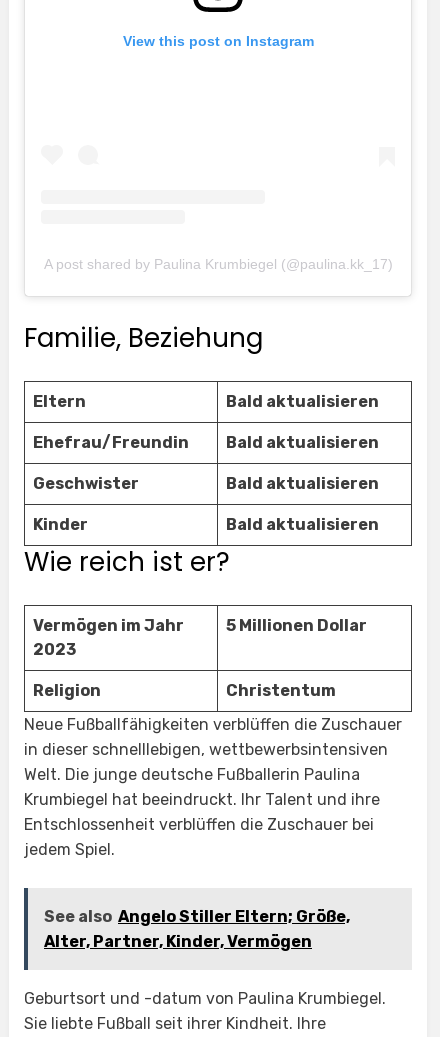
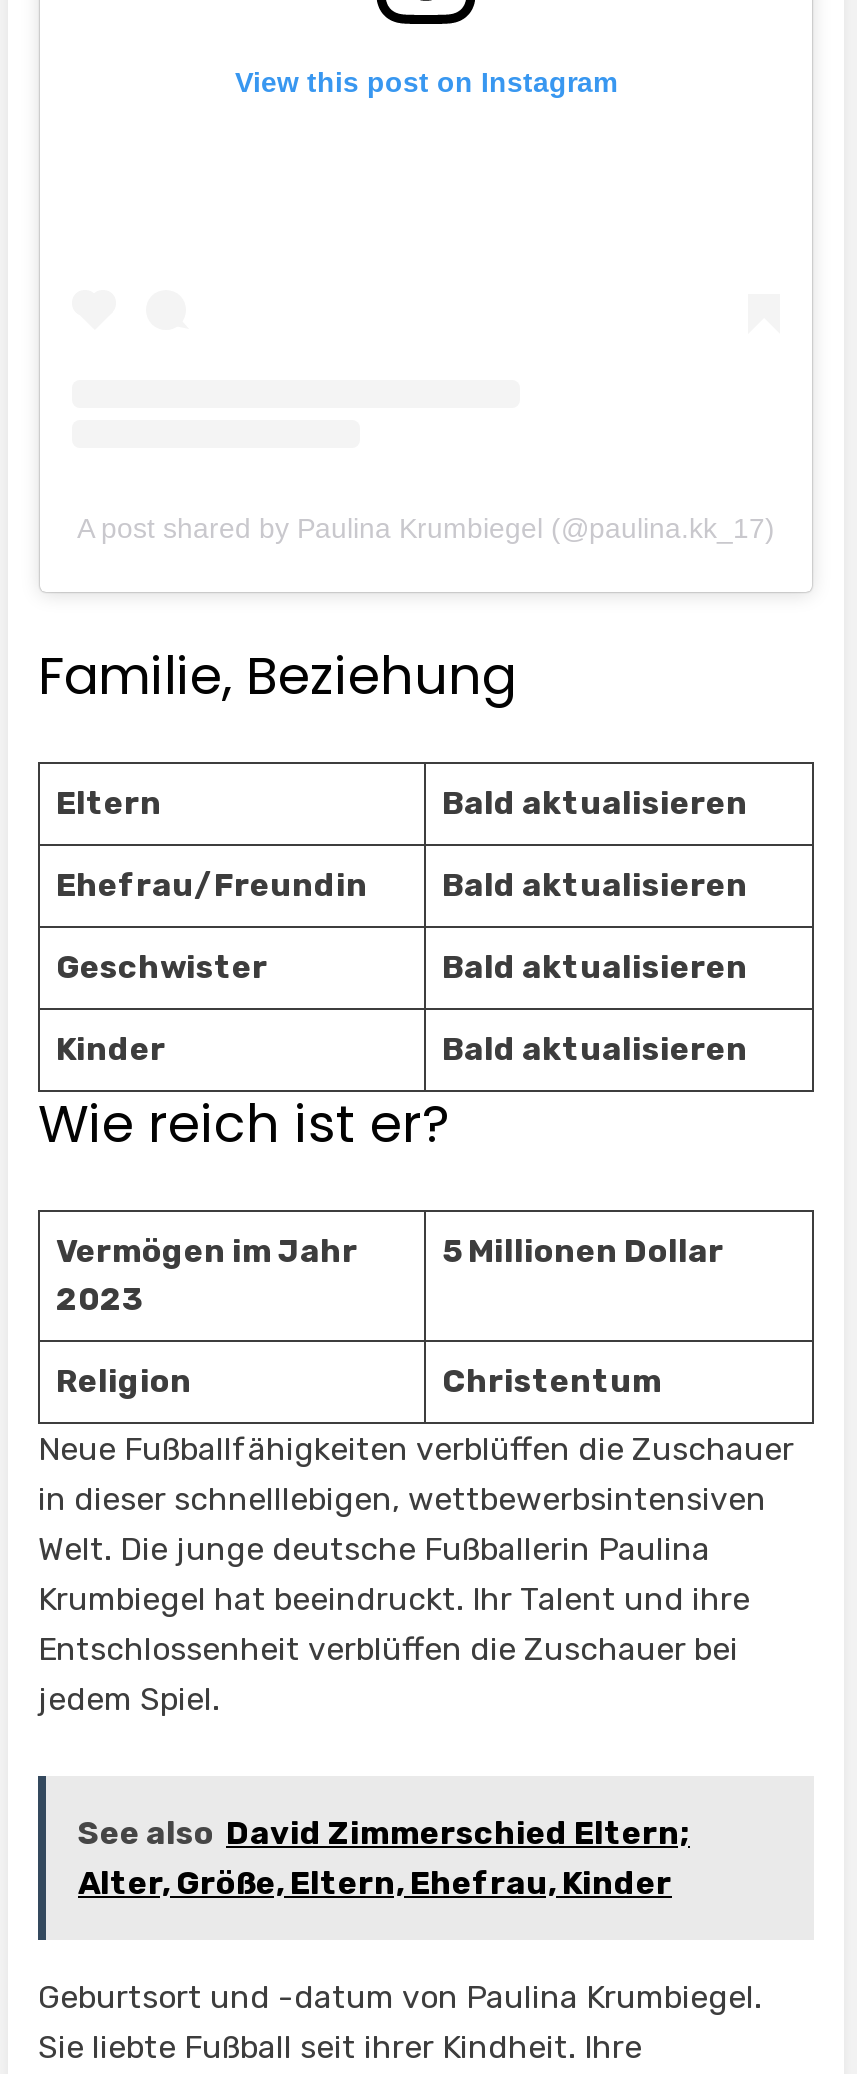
[44,906,350,950] See also Angelo Stiller Eltern; Größe, | Alter, Partner, Kinder, Vermögen -> [78,1813,690,1901] See also David Zimmerschied Eltern; | Alter, Größe, Eltern, Ehefrau, Kinder

